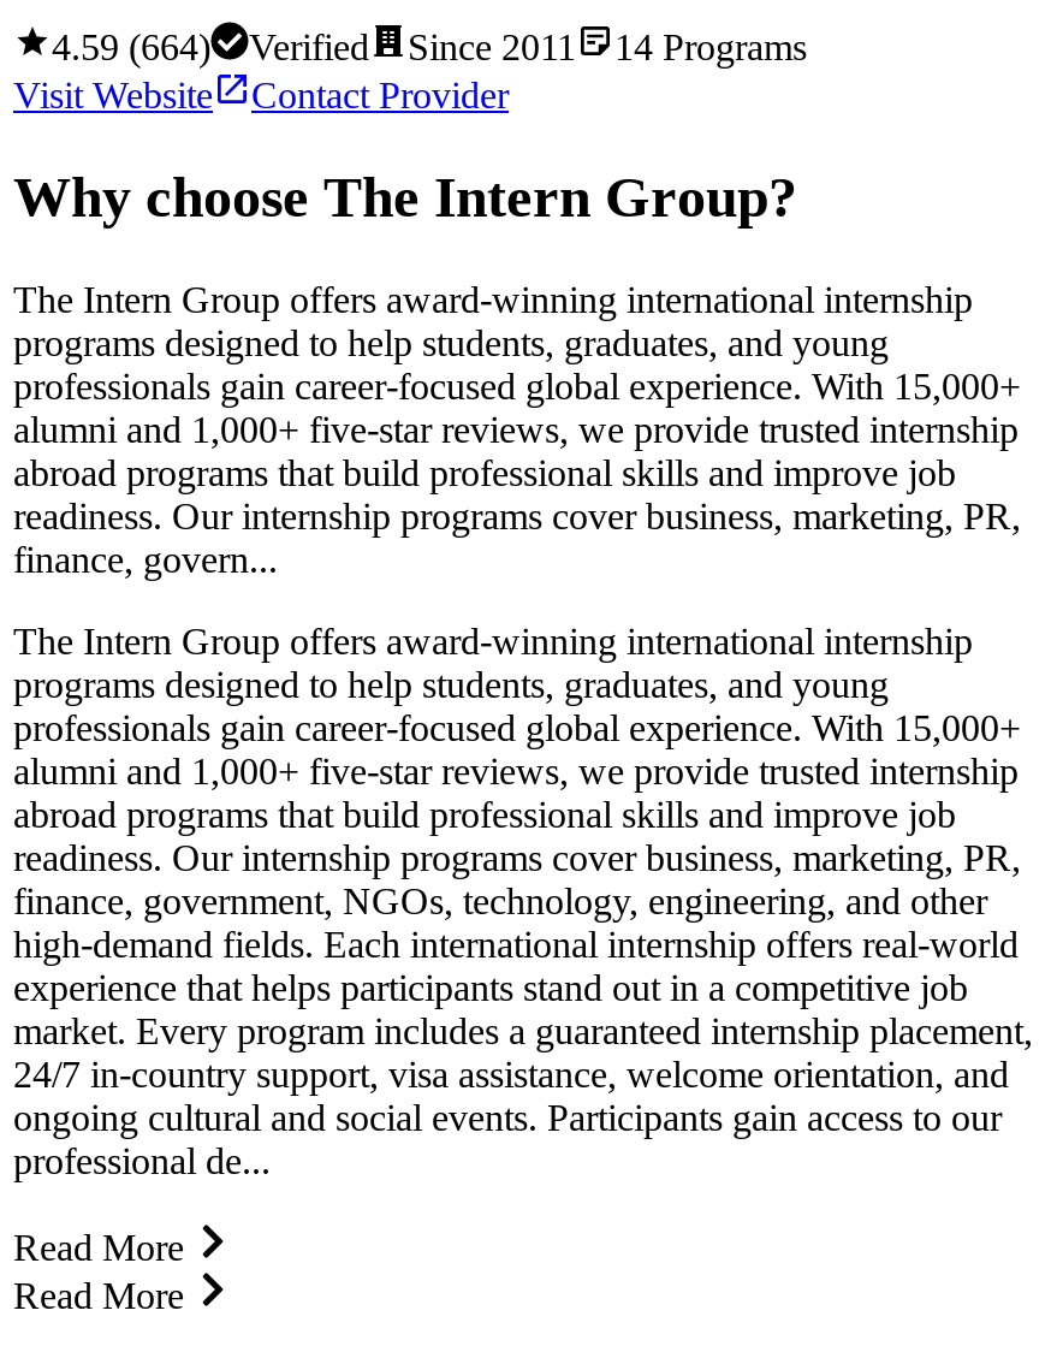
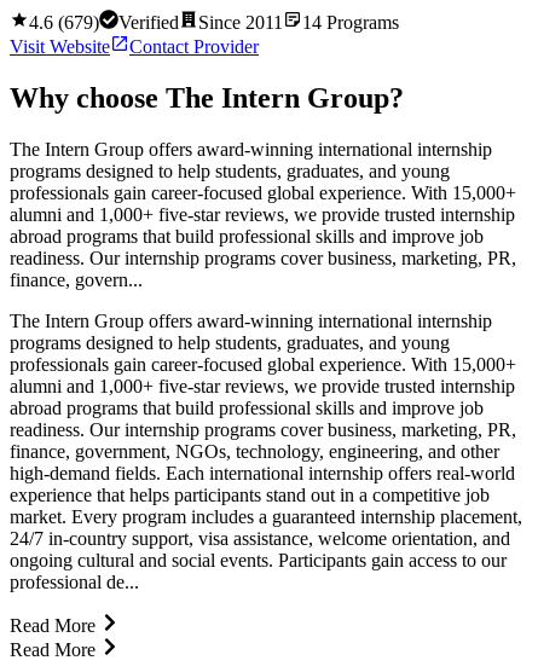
[52,27,807,68] 4.59 (664) Verified Since 2011 14 Programs -> [29,12,399,33] 4.6 (679) Verified Since 2011 14 Programs

